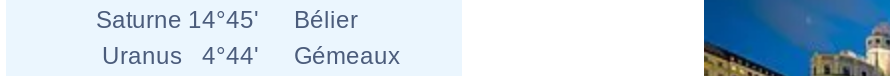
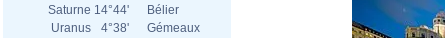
[96,6,358,34] Saturne 14°45' Bélier -> [48,3,179,17] Saturne 14°44' Bélier
[102,42,400,70] Uranus 4°44' Gémeaux -> [51,21,200,35] Uranus 4°38' Gémeaux

